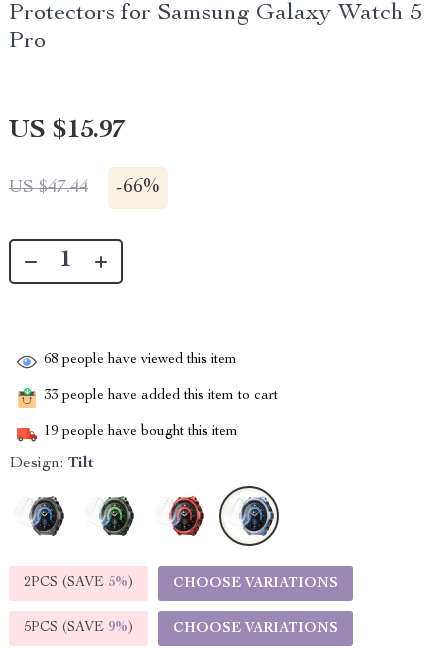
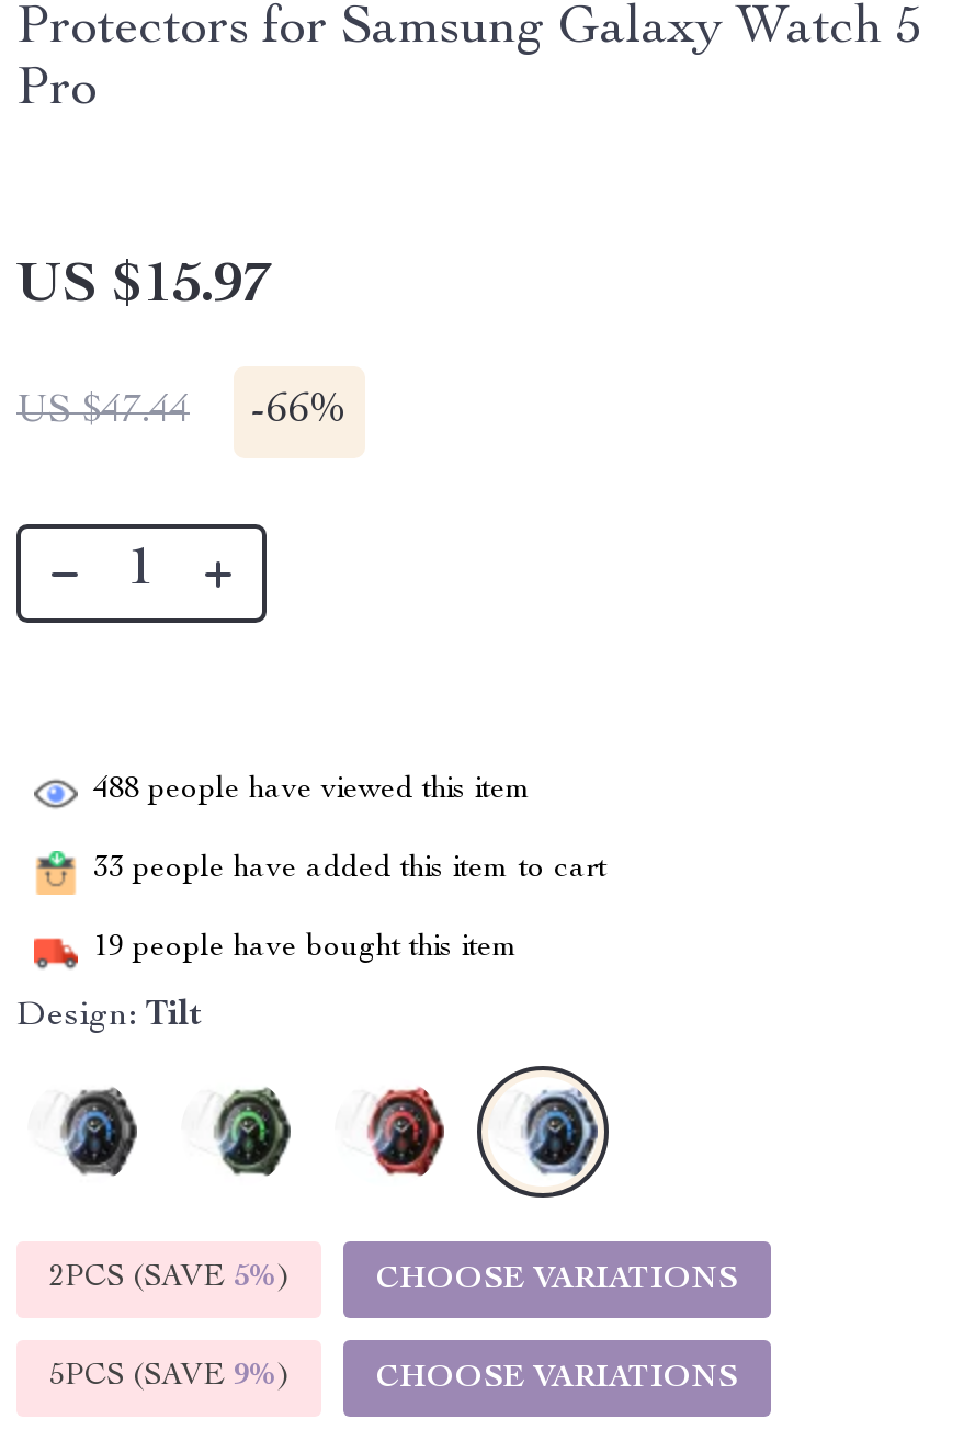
[44,353,237,367] 68 people have viewed this item -> [93,775,532,806] 488 people have viewed this item

